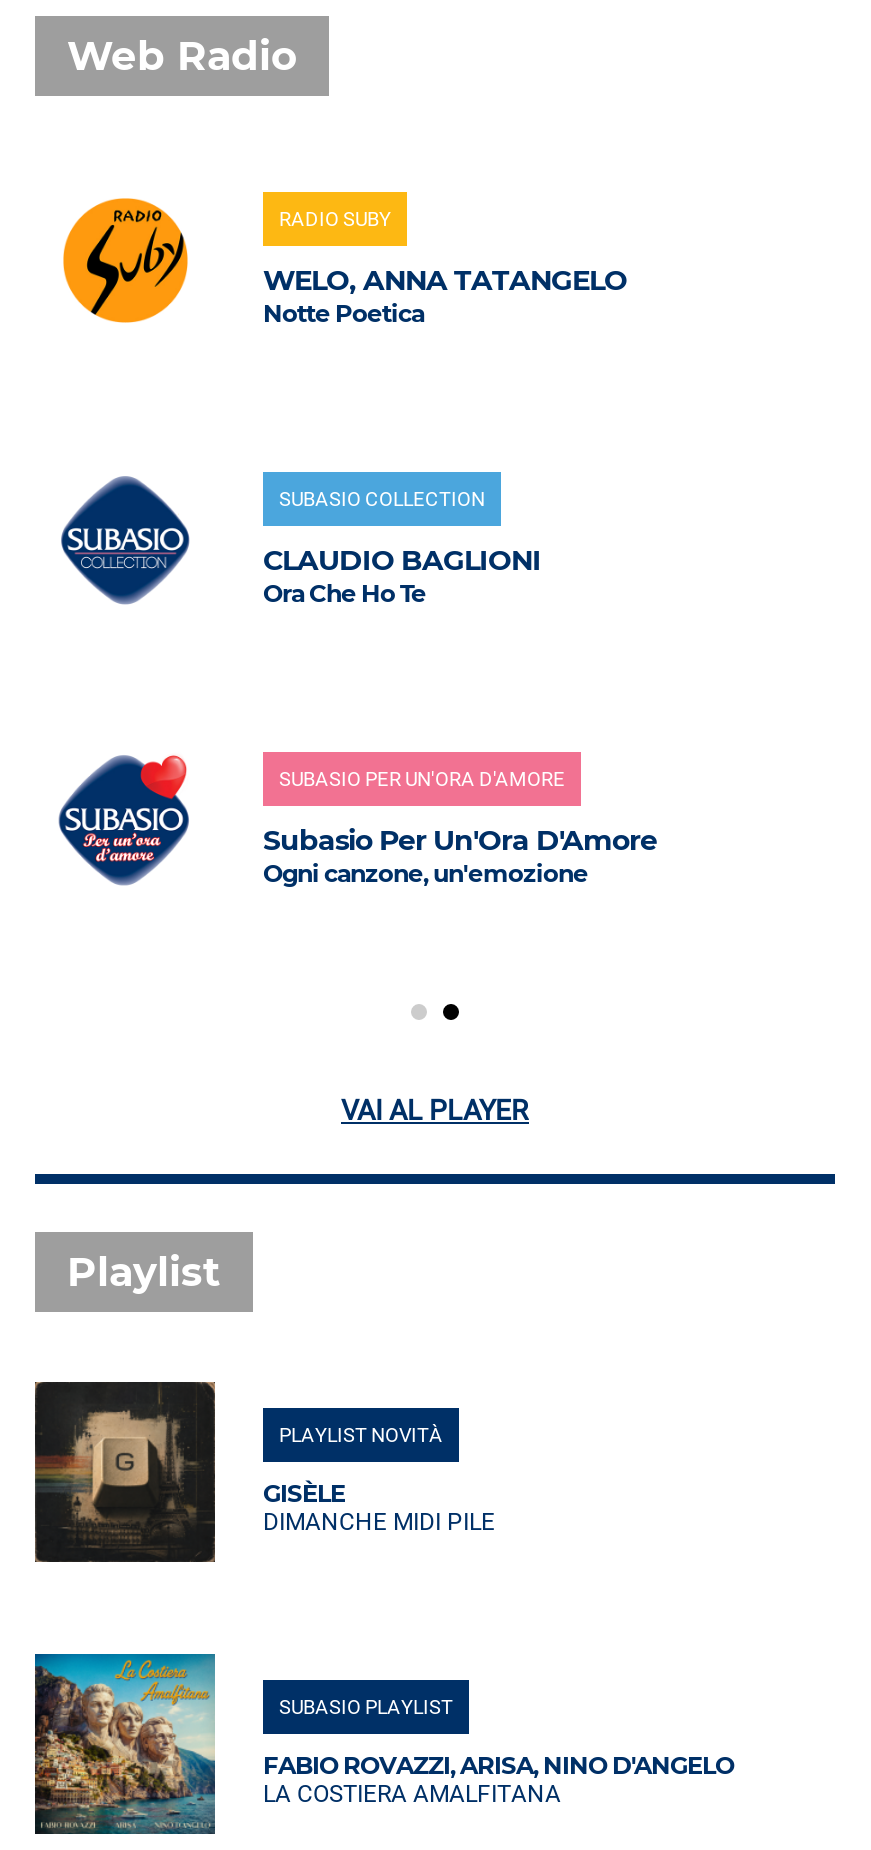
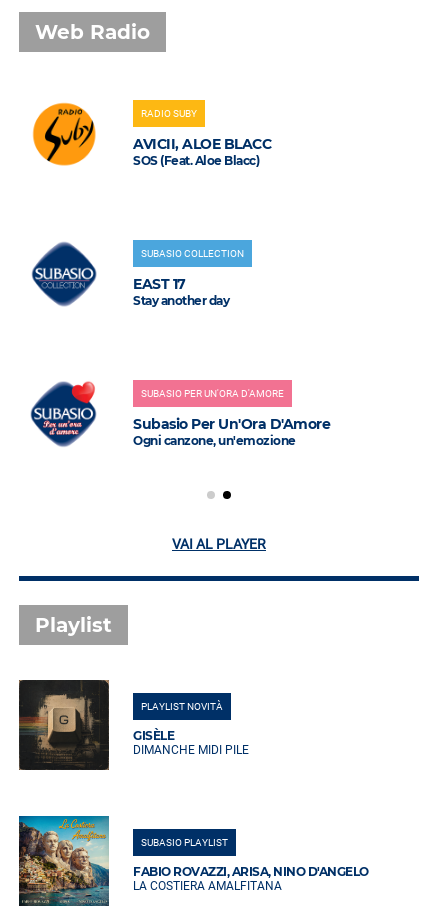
[263,263,627,329] WELO, ANNA TATANGELO | Notte Poetica -> [133,135,271,168] AVICII, ALOE BLACC | SOS (Feat. Aloe Blacc)
[263,543,541,609] CLAUDIO BAGLIONI | Ora Che Ho Te -> [133,275,229,308] EAST 17 | Stay another day

